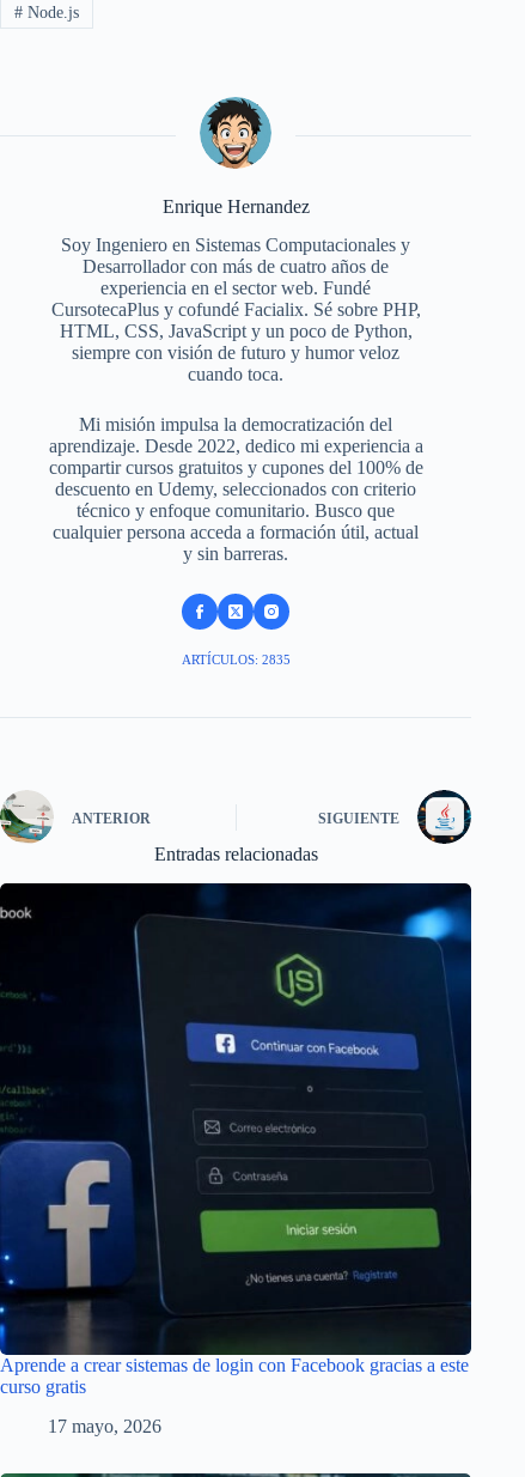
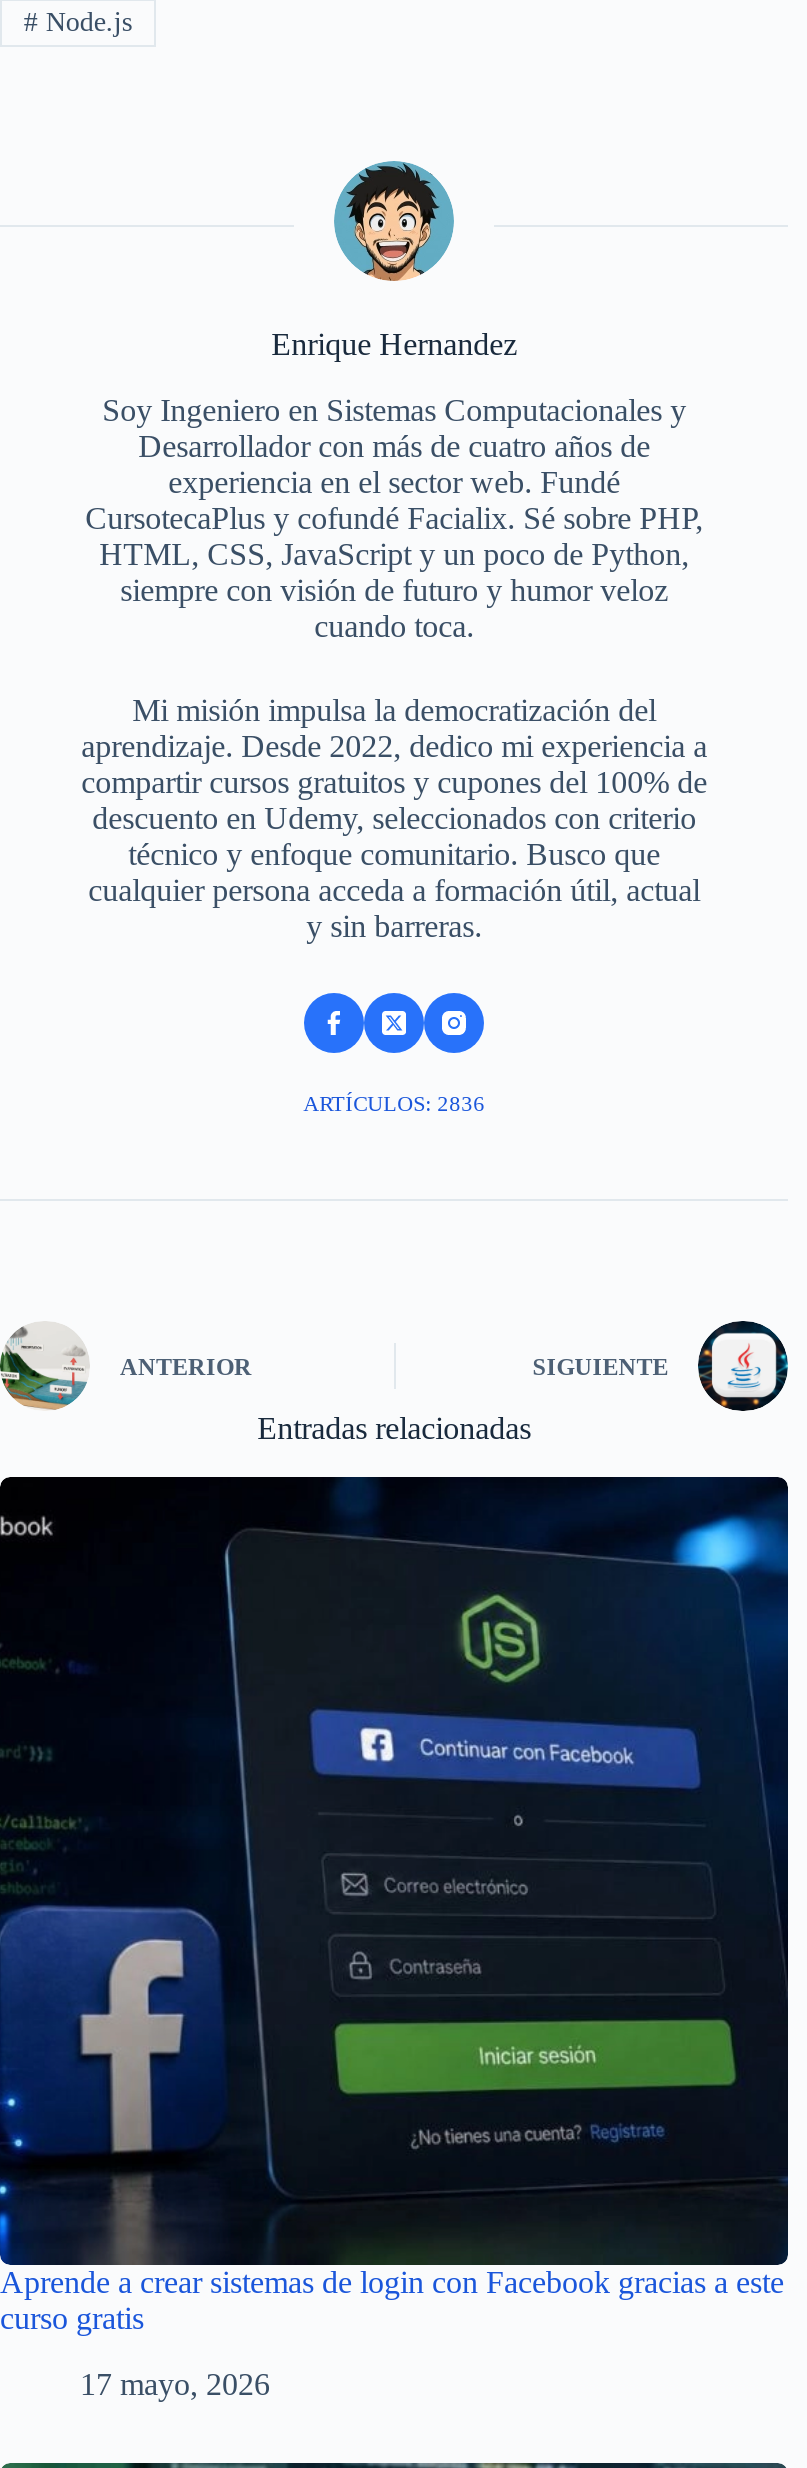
[181,653,290,667] ARTÍCULOS: 2835 -> [303,1091,485,1115] ARTÍCULOS: 2836

